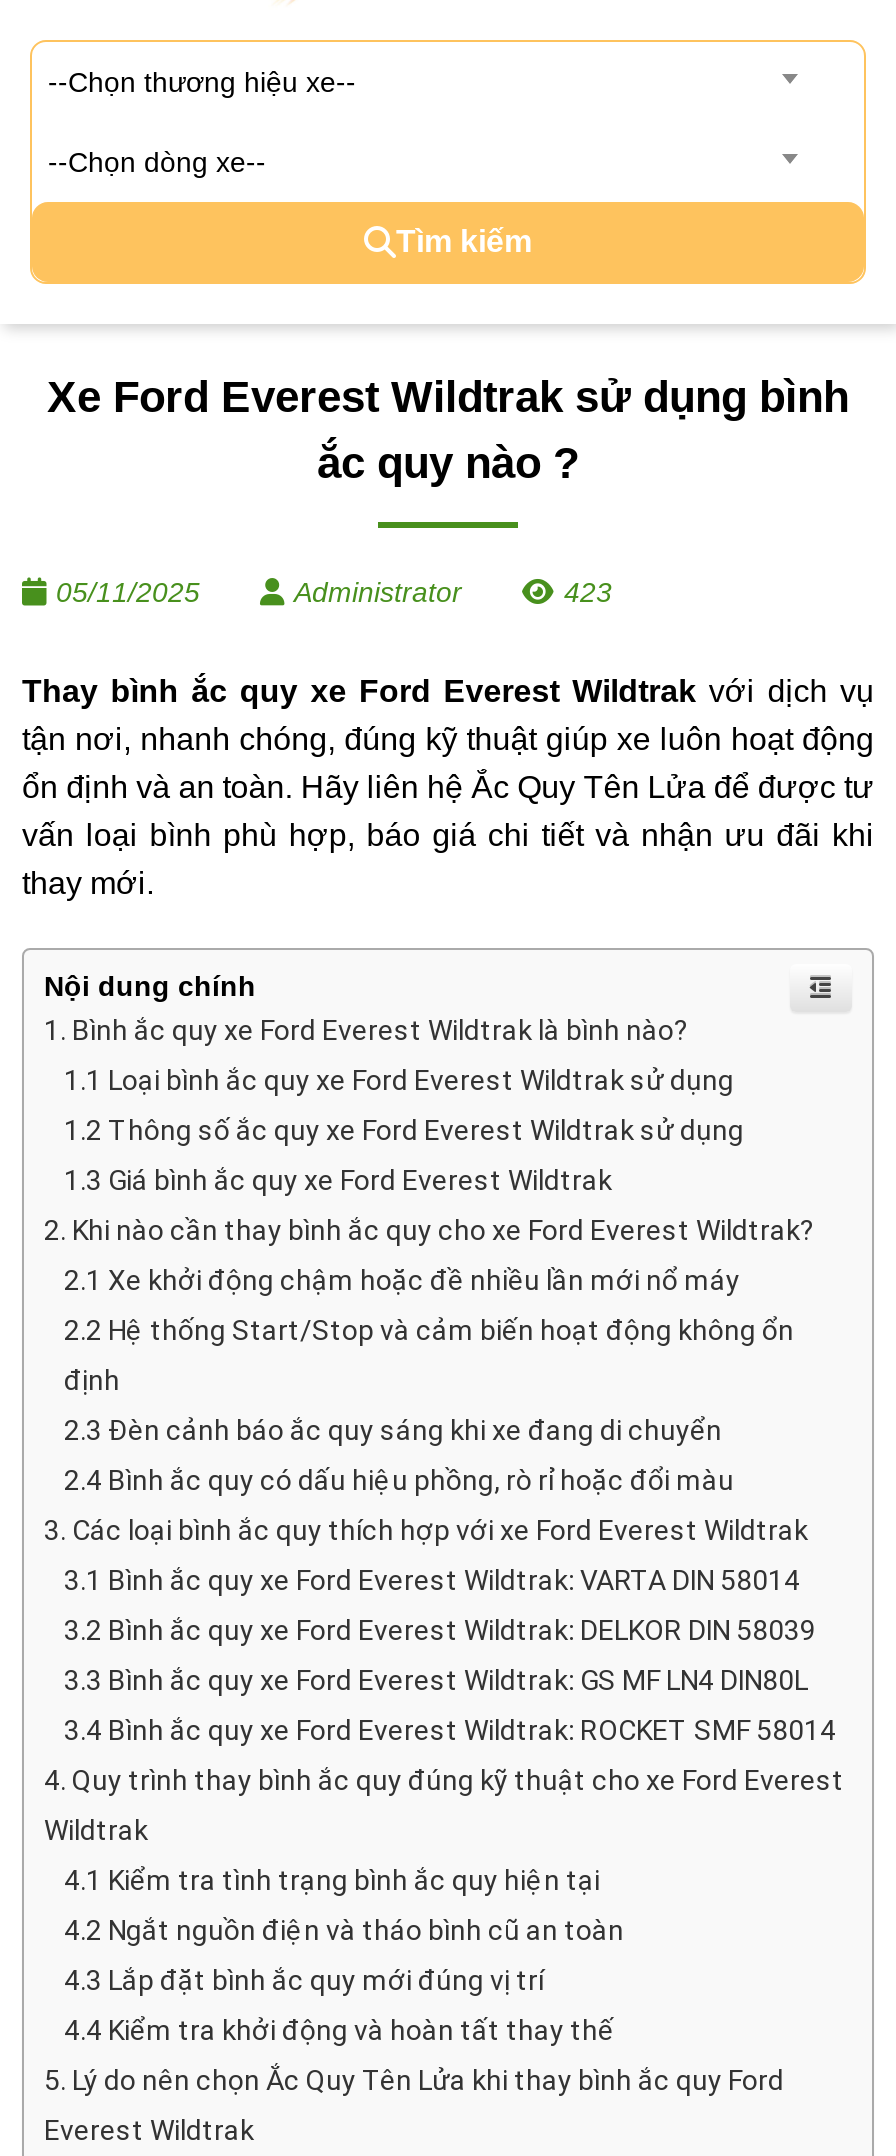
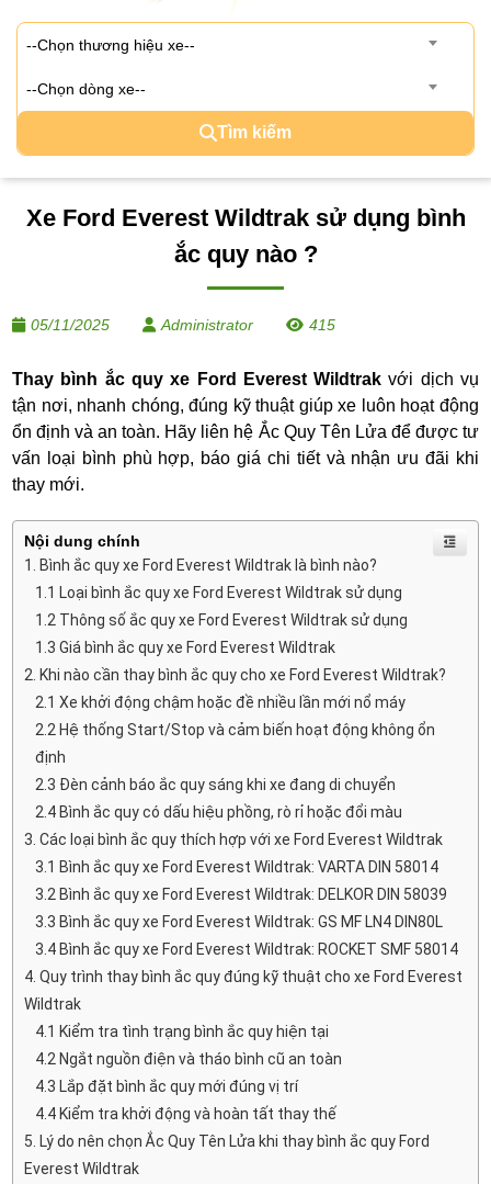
[564,576,612,608] 423 -> [309,316,335,334] 415

